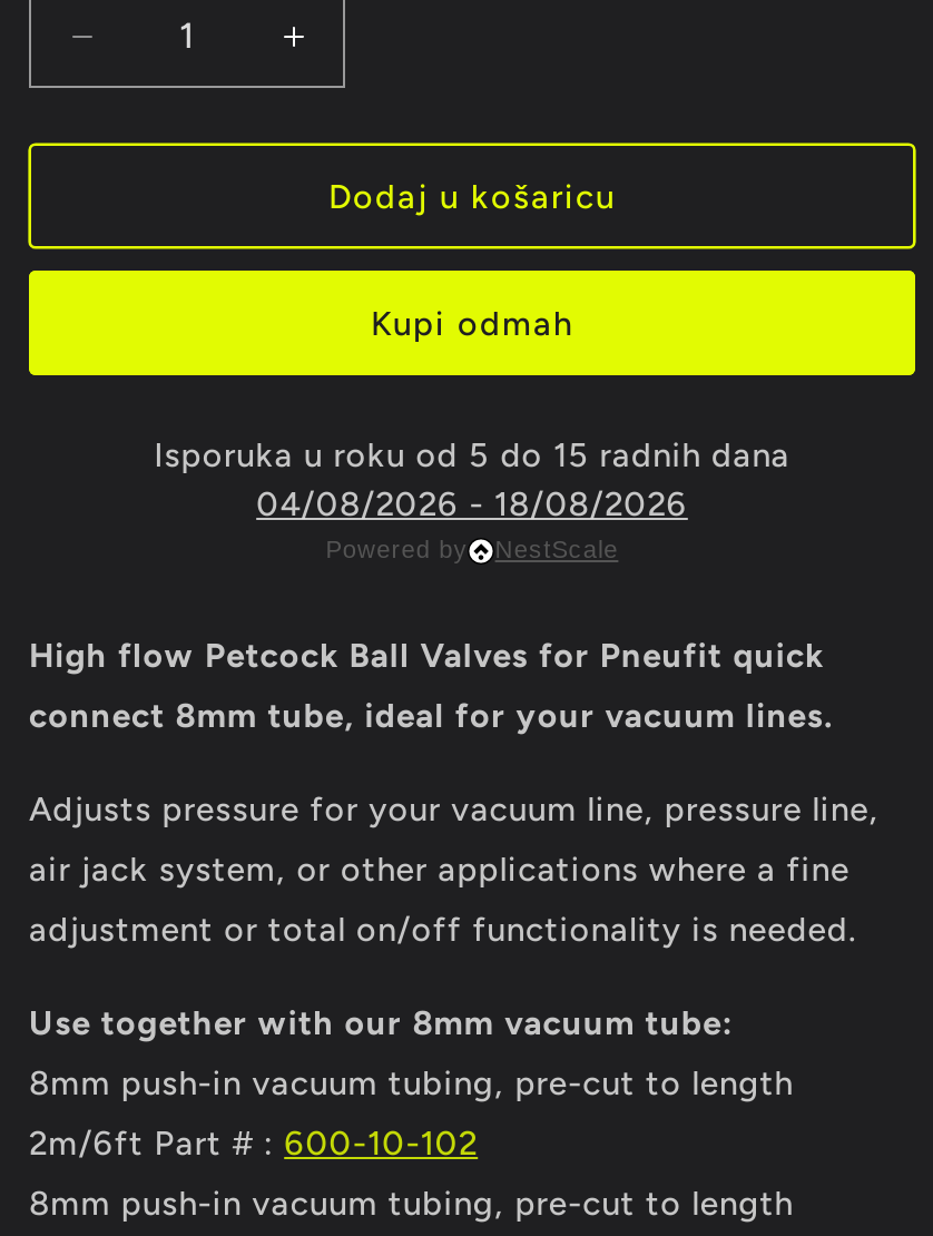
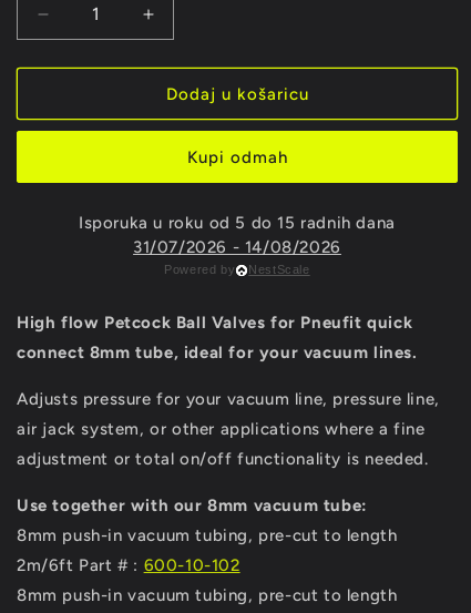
[256,484,688,524] 04/08/2026 - 18/08/2026 -> [133,238,341,258] 31/07/2026 - 14/08/2026

